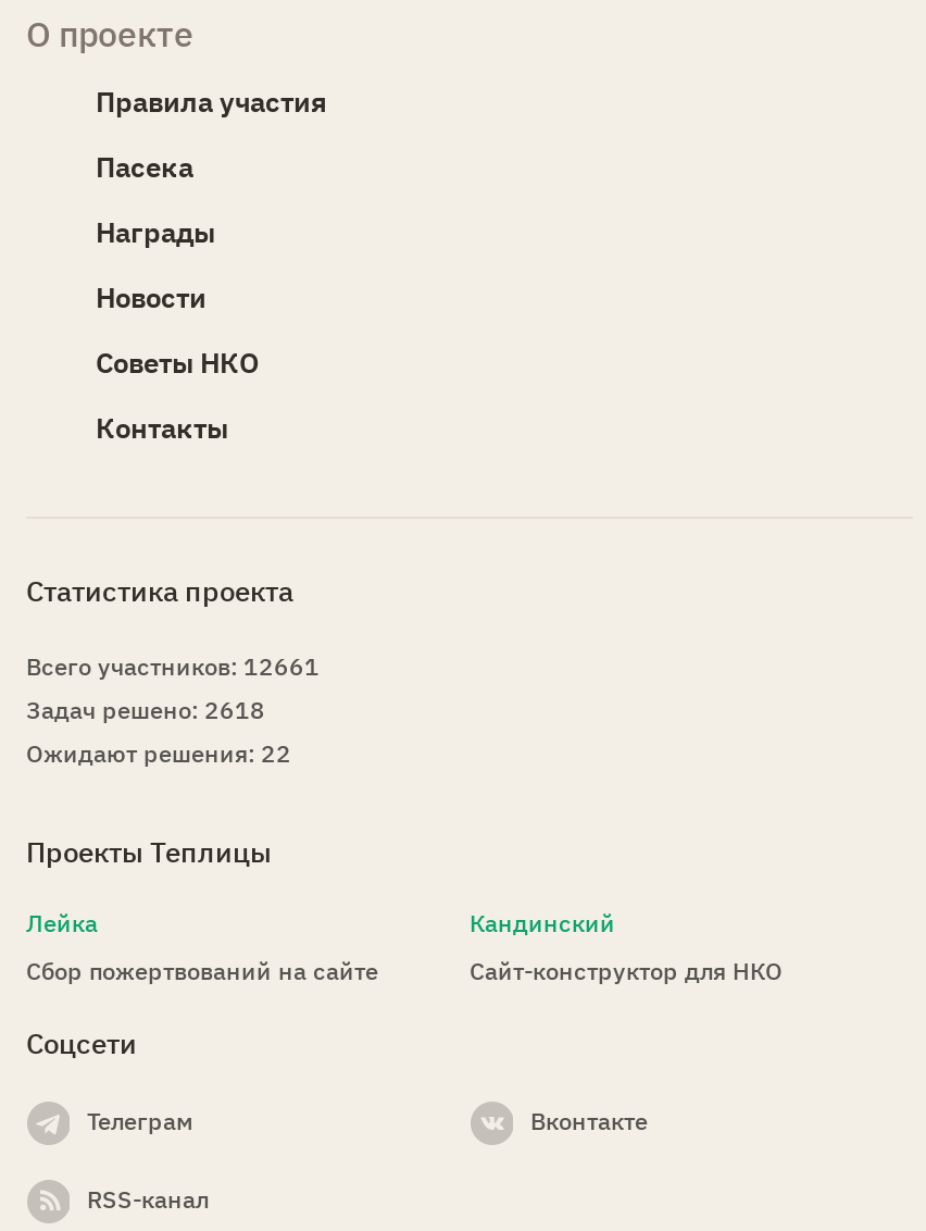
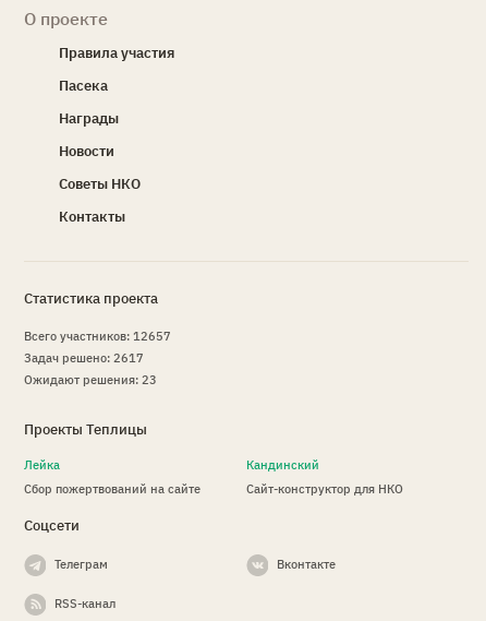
[26,652,320,682] Всего участников: 12661 -> [24,329,171,344] Всего участников: 12657
[26,695,265,726] Задач решено: 2618 -> [24,350,144,366] Задач решено: 2617
[26,739,291,769] Ожидают решения: 22 -> [24,372,157,388] Ожидают решения: 23

